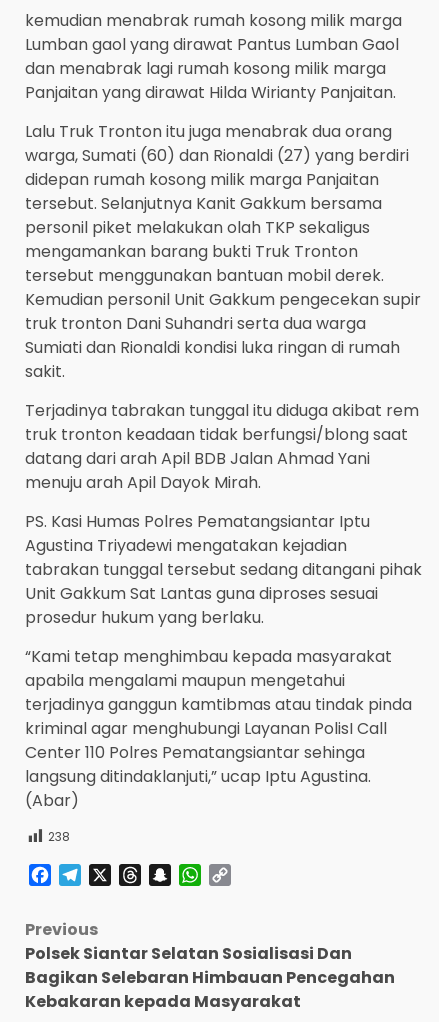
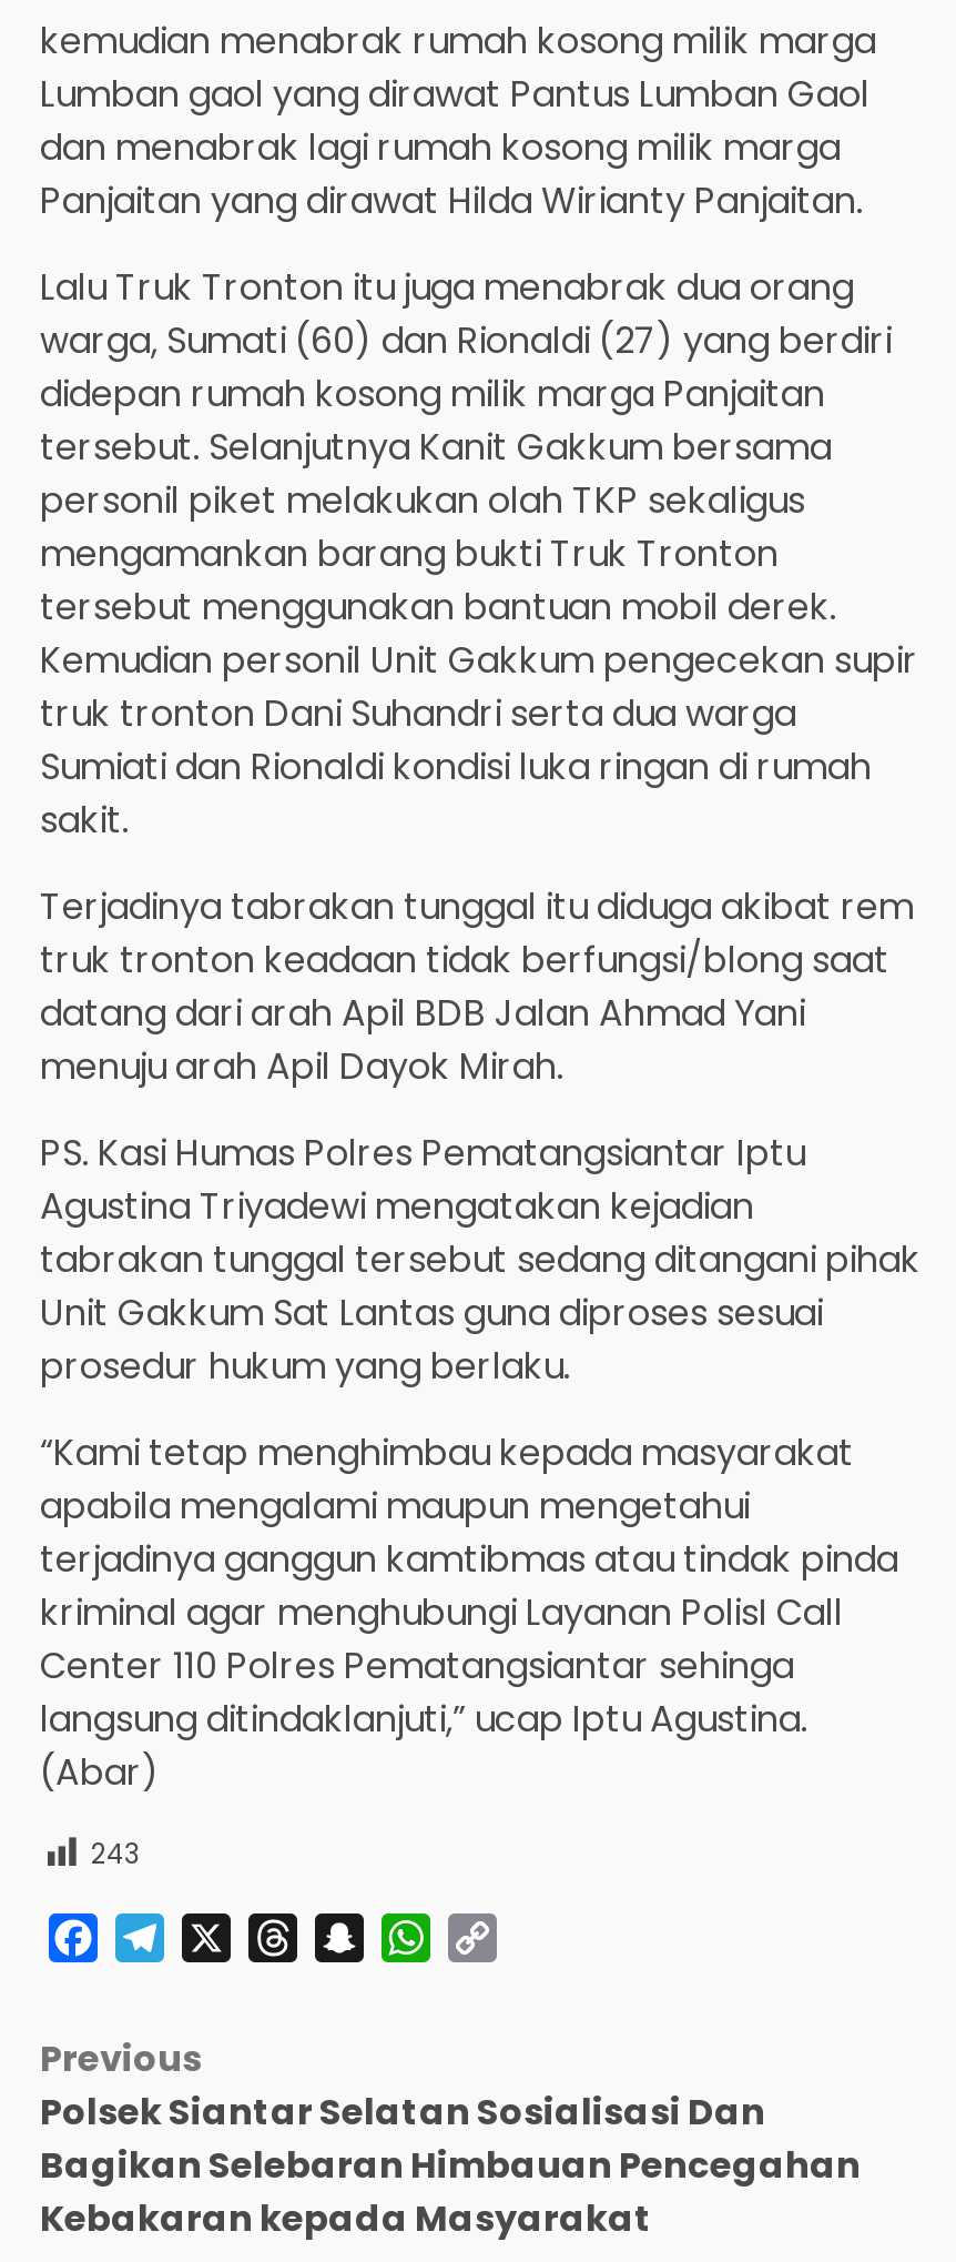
[48,828,70,845] 238 -> [91,1834,140,1872] 243

